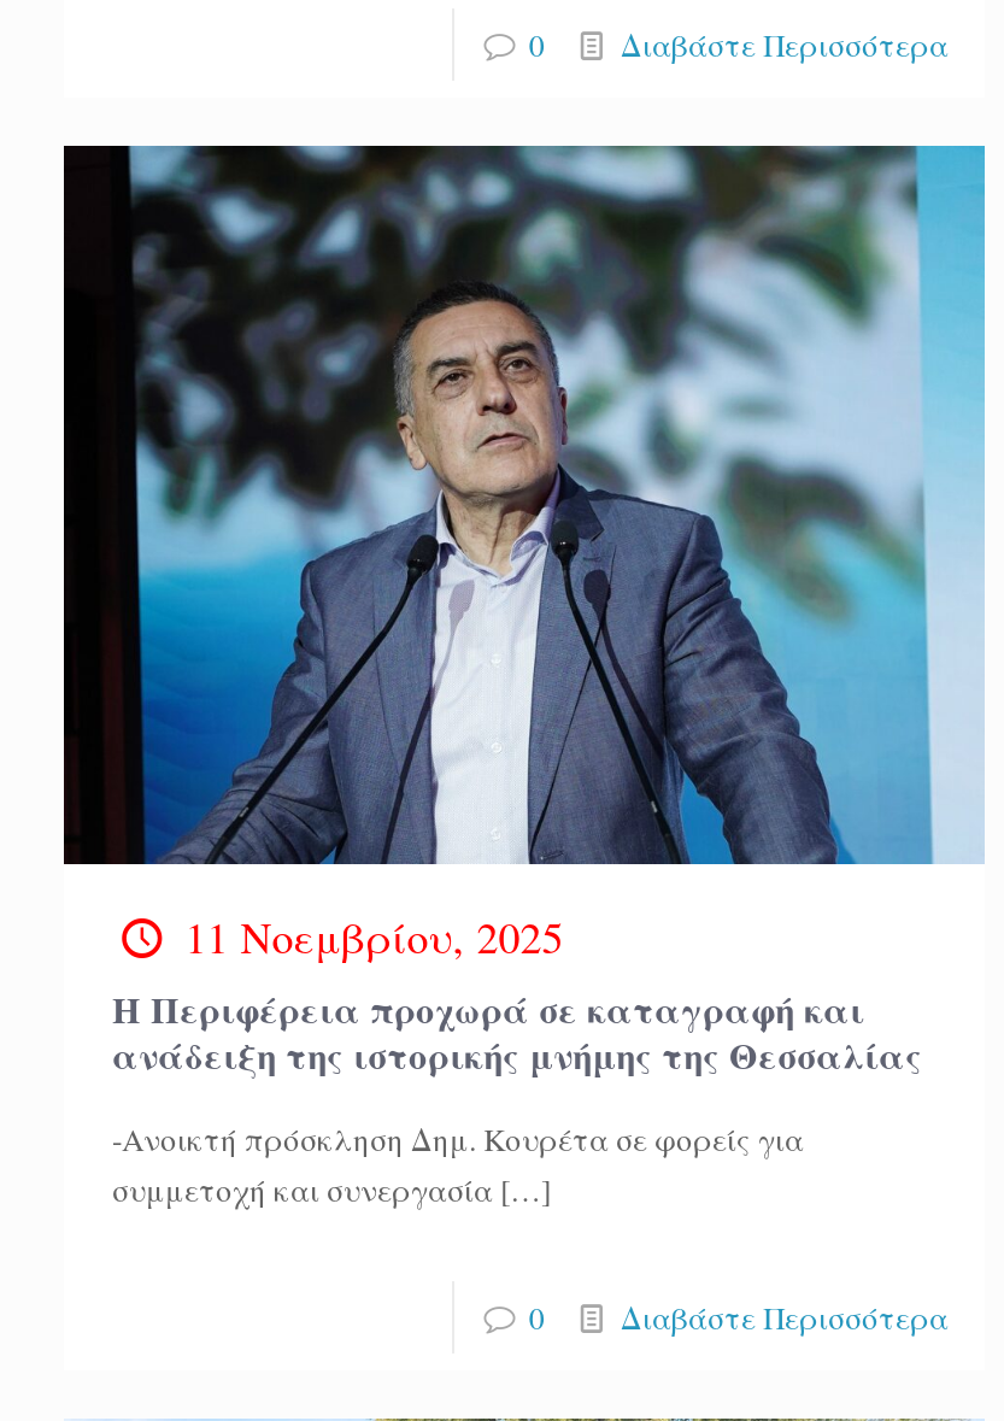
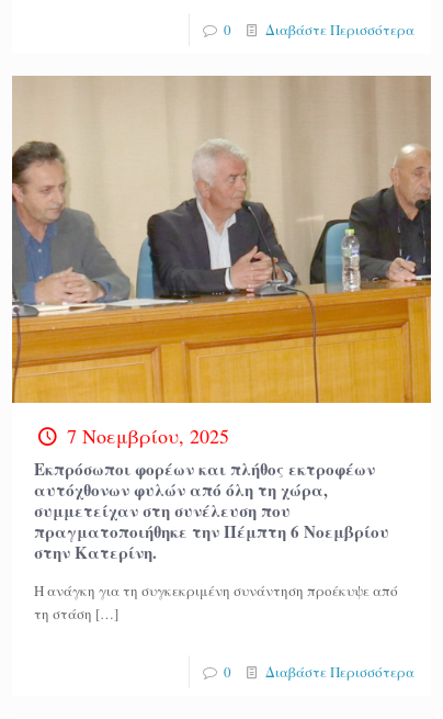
[61,143,987,1081] [image] | 11 Νοεμβρίου, 2025 | Η Περιφέρεια προχωρά σε καταγραφή και | ανάδειξη της ιστορικής μνήμης της Θεσσαλίας -> [11,75,432,564] [image] | 7 Νοεμβρίου, 2025 | Εκπρόσωποι φορέων και πλήθος εκτροφέων | αυτόχθονων φυλών από όλη τη χώρα, | συμμετείχαν στη συνέλευση που | πραγματοποιήθηκε την Πέμπτη 6 Νοεμβρίου | στην Κατερίνη.
[112,1117,804,1211] -Ανοικτή πρόσκληση Δημ. Κουρέτα σε φορείς για | συμμετοχή και συνεργασία […] -> [34,581,398,623] Η ανάγκη για τη συγκεκριμένη συνάντηση προέκυψε από | τη στάση […]

